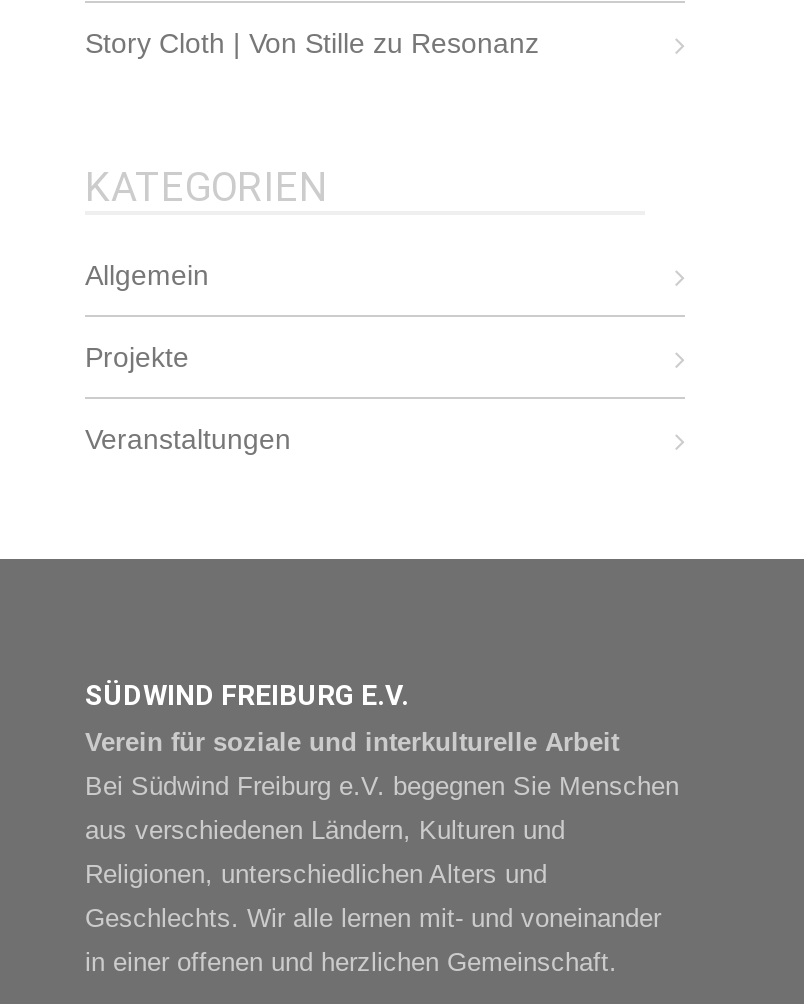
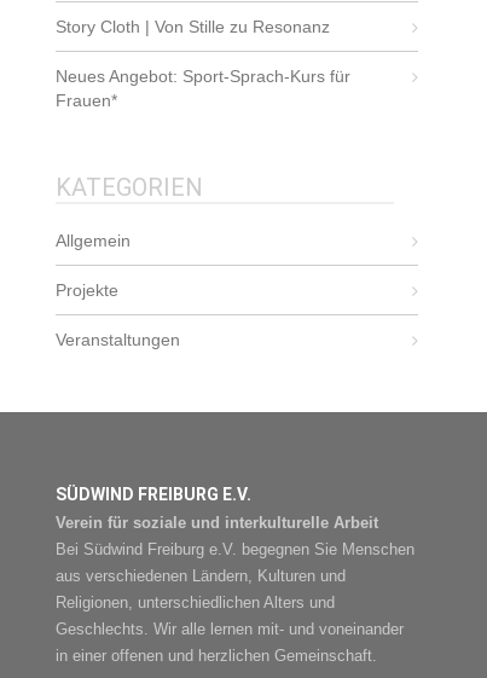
none -> [56,66,350,110] Neues Angebot: Sport-Sprach-Kurs für | Frauen*

